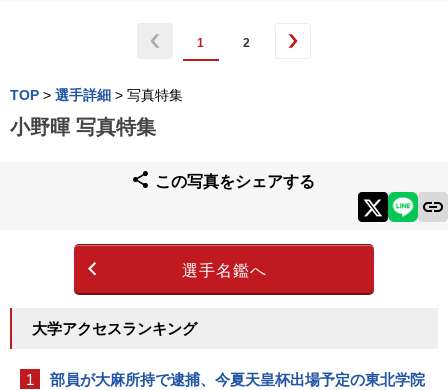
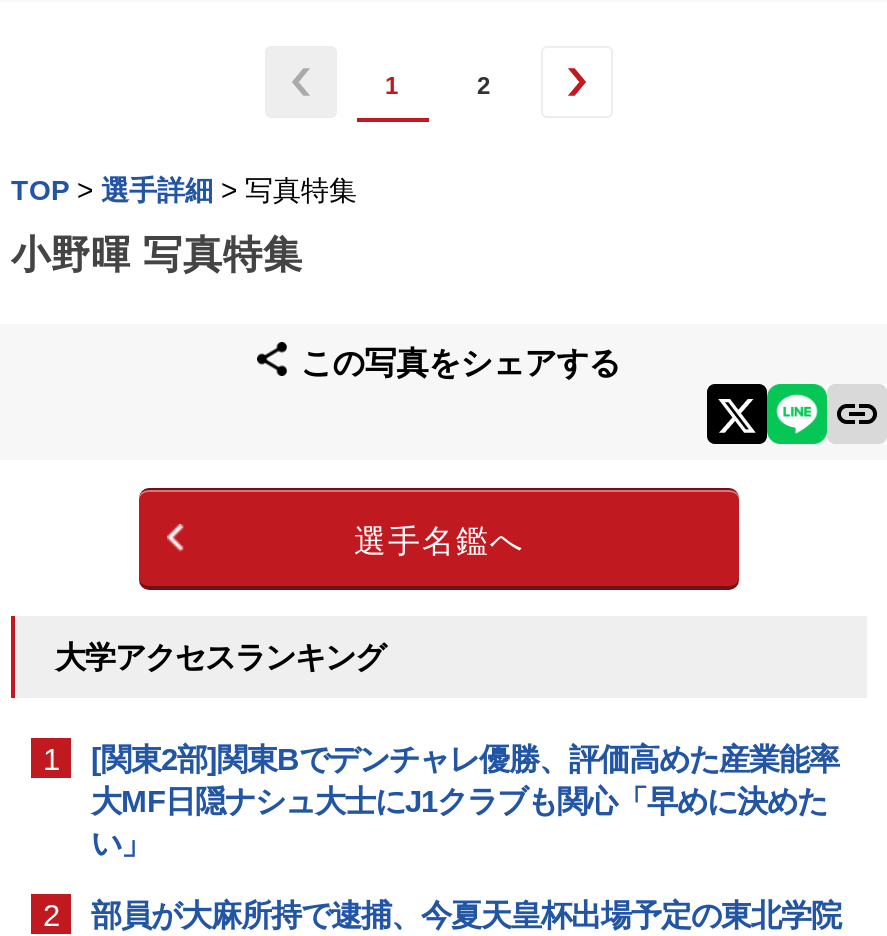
none -> [43,742,839,932] [関東2部]関東Bでデンチャレ優勝、評価高めた産業能率 | 大MF日隠ナシュ大士にJ1クラブも関心「早めに決めた | い」 | 2

